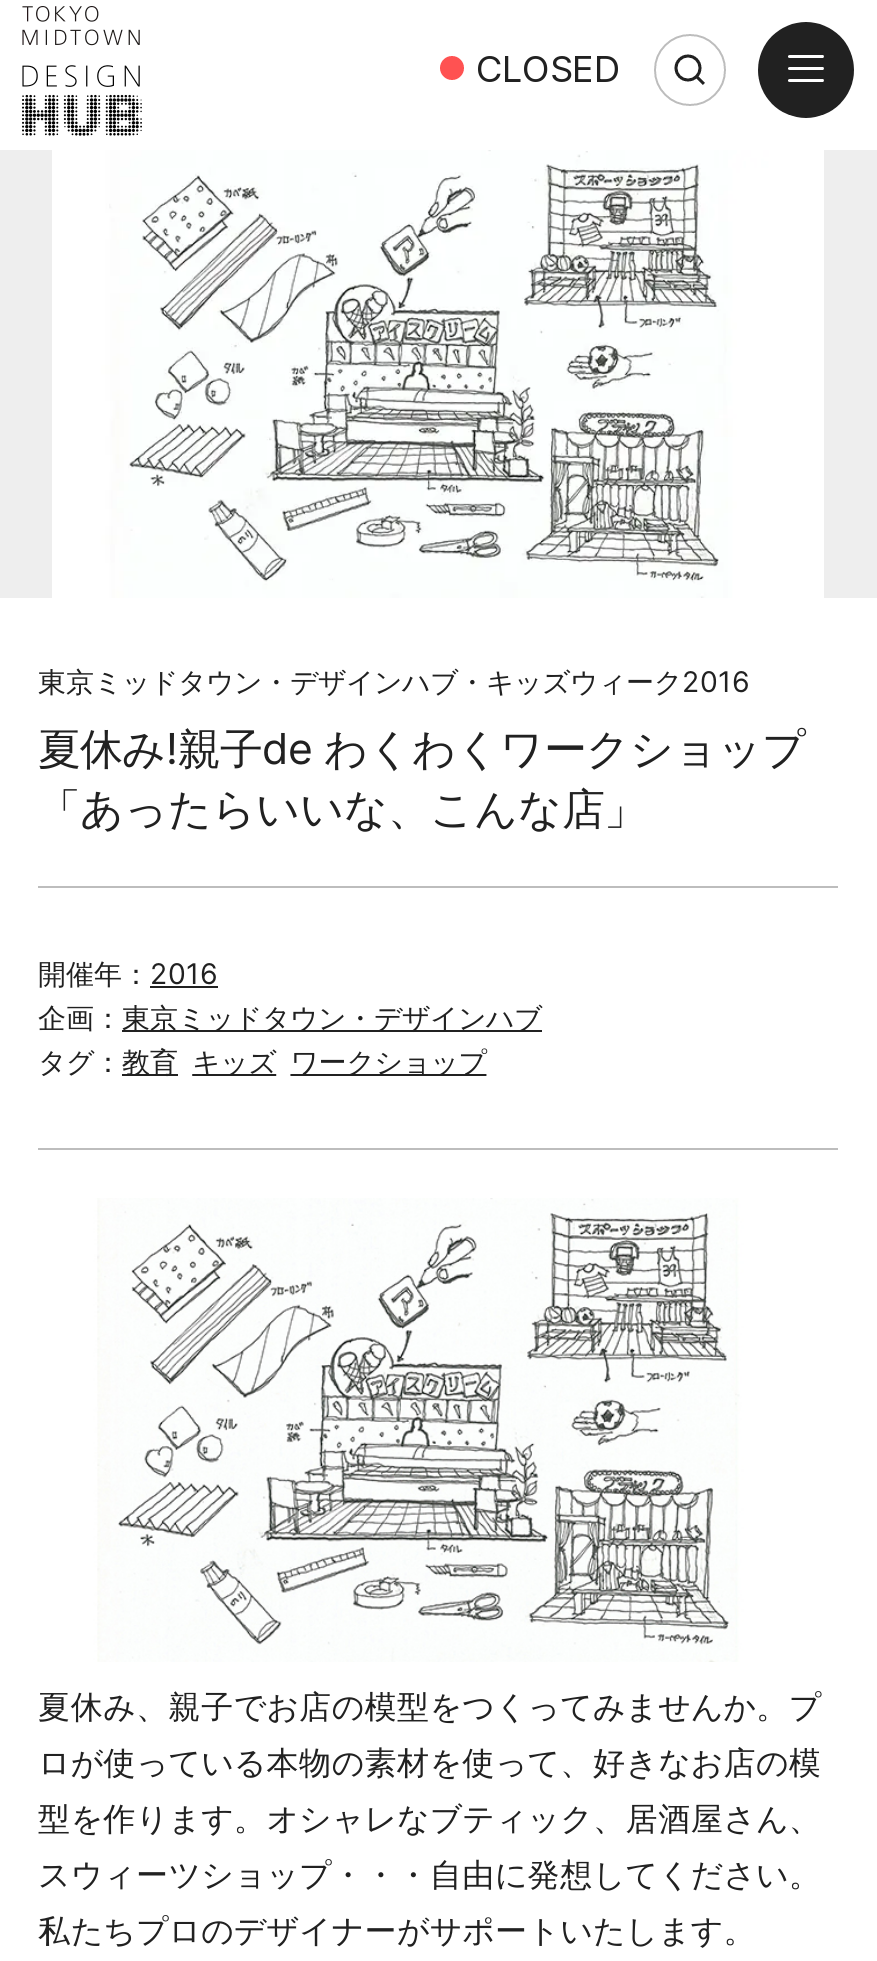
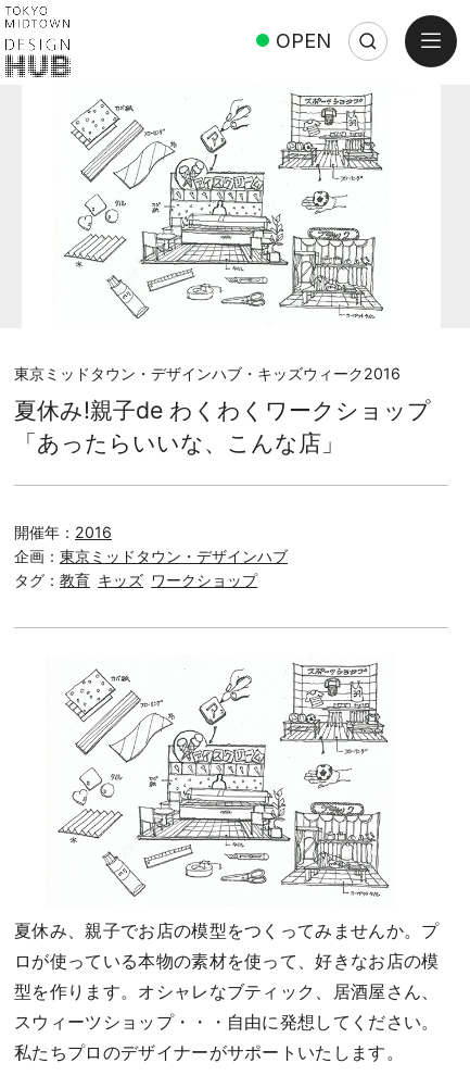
[476,46,622,90] CLOSED -> [276,28,331,52] OPEN

